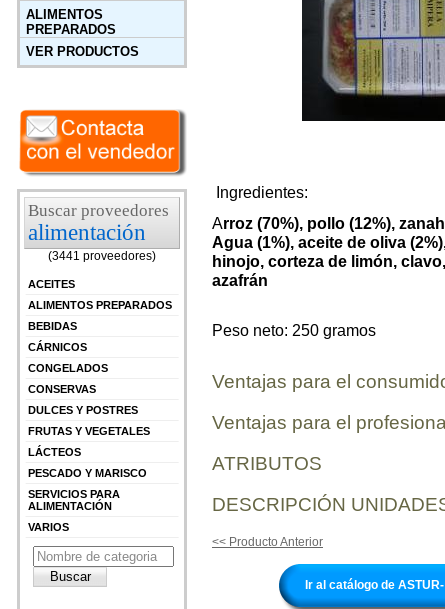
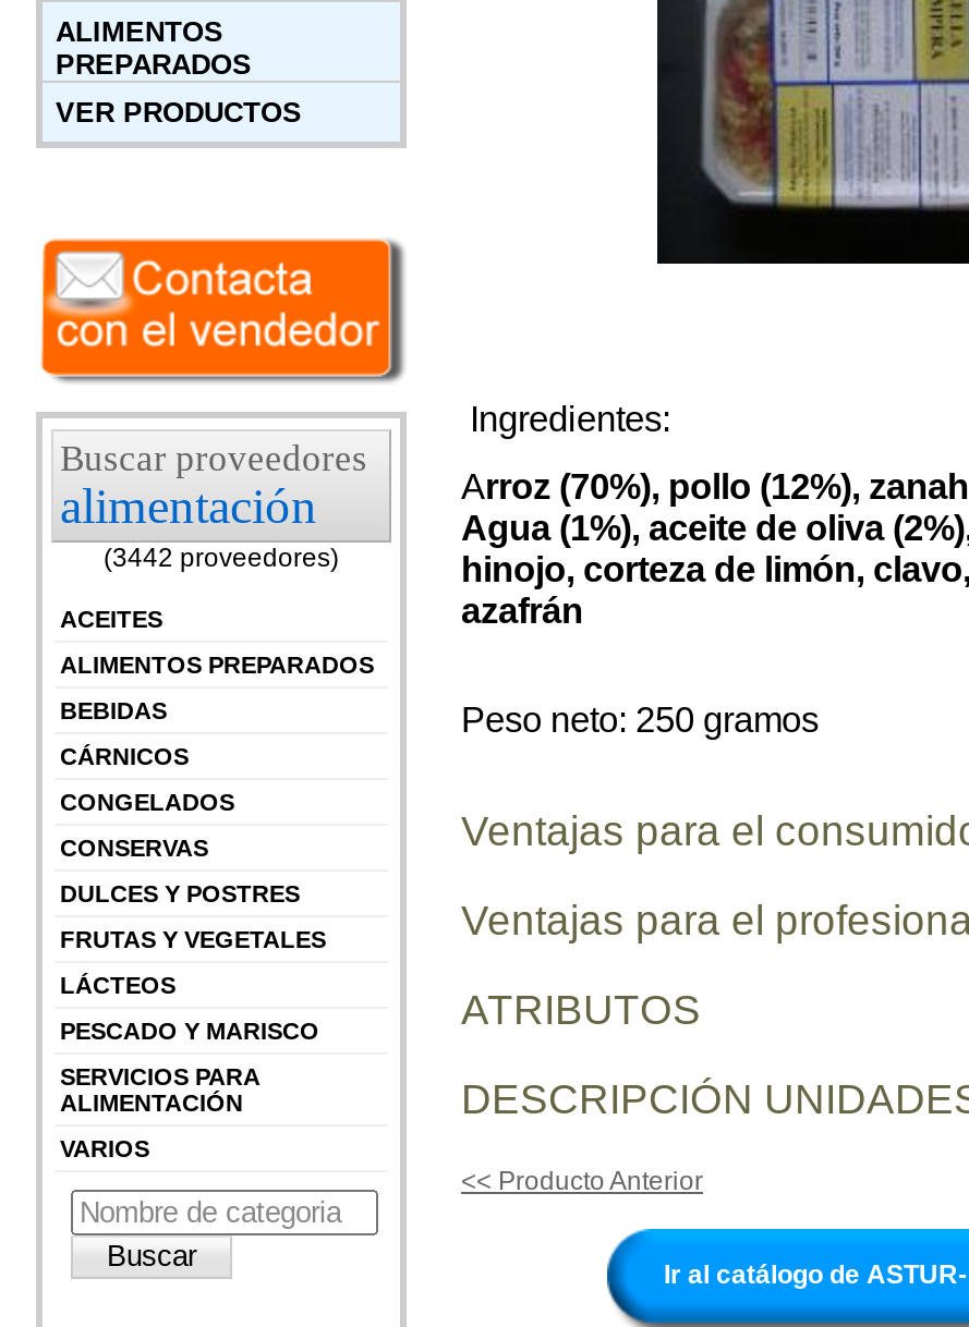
[48,249,156,263] (3441 proveedores) -> [104,542,339,572] (3442 proveedores)

